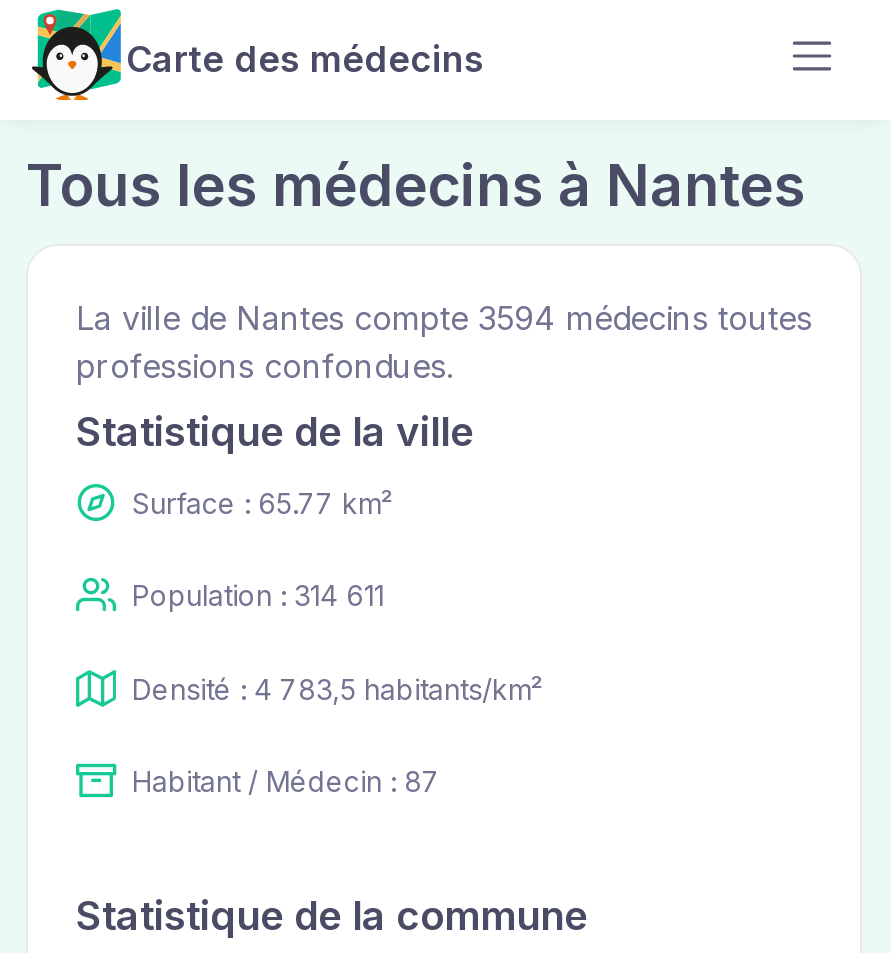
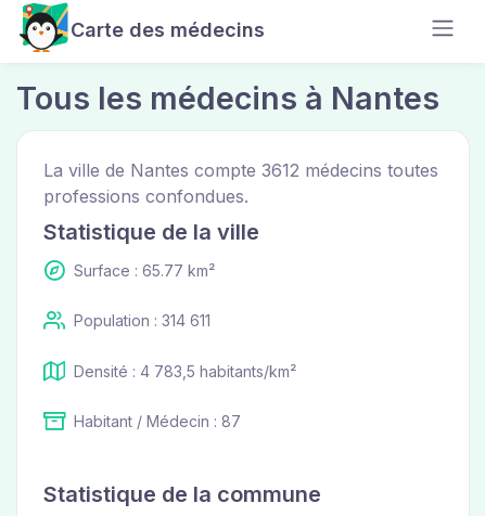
[76,298,812,338] La ville de Nantes compte 3594 médecins toutes -> [43,159,438,181] La ville de Nantes compte 3612 médecins toutes

